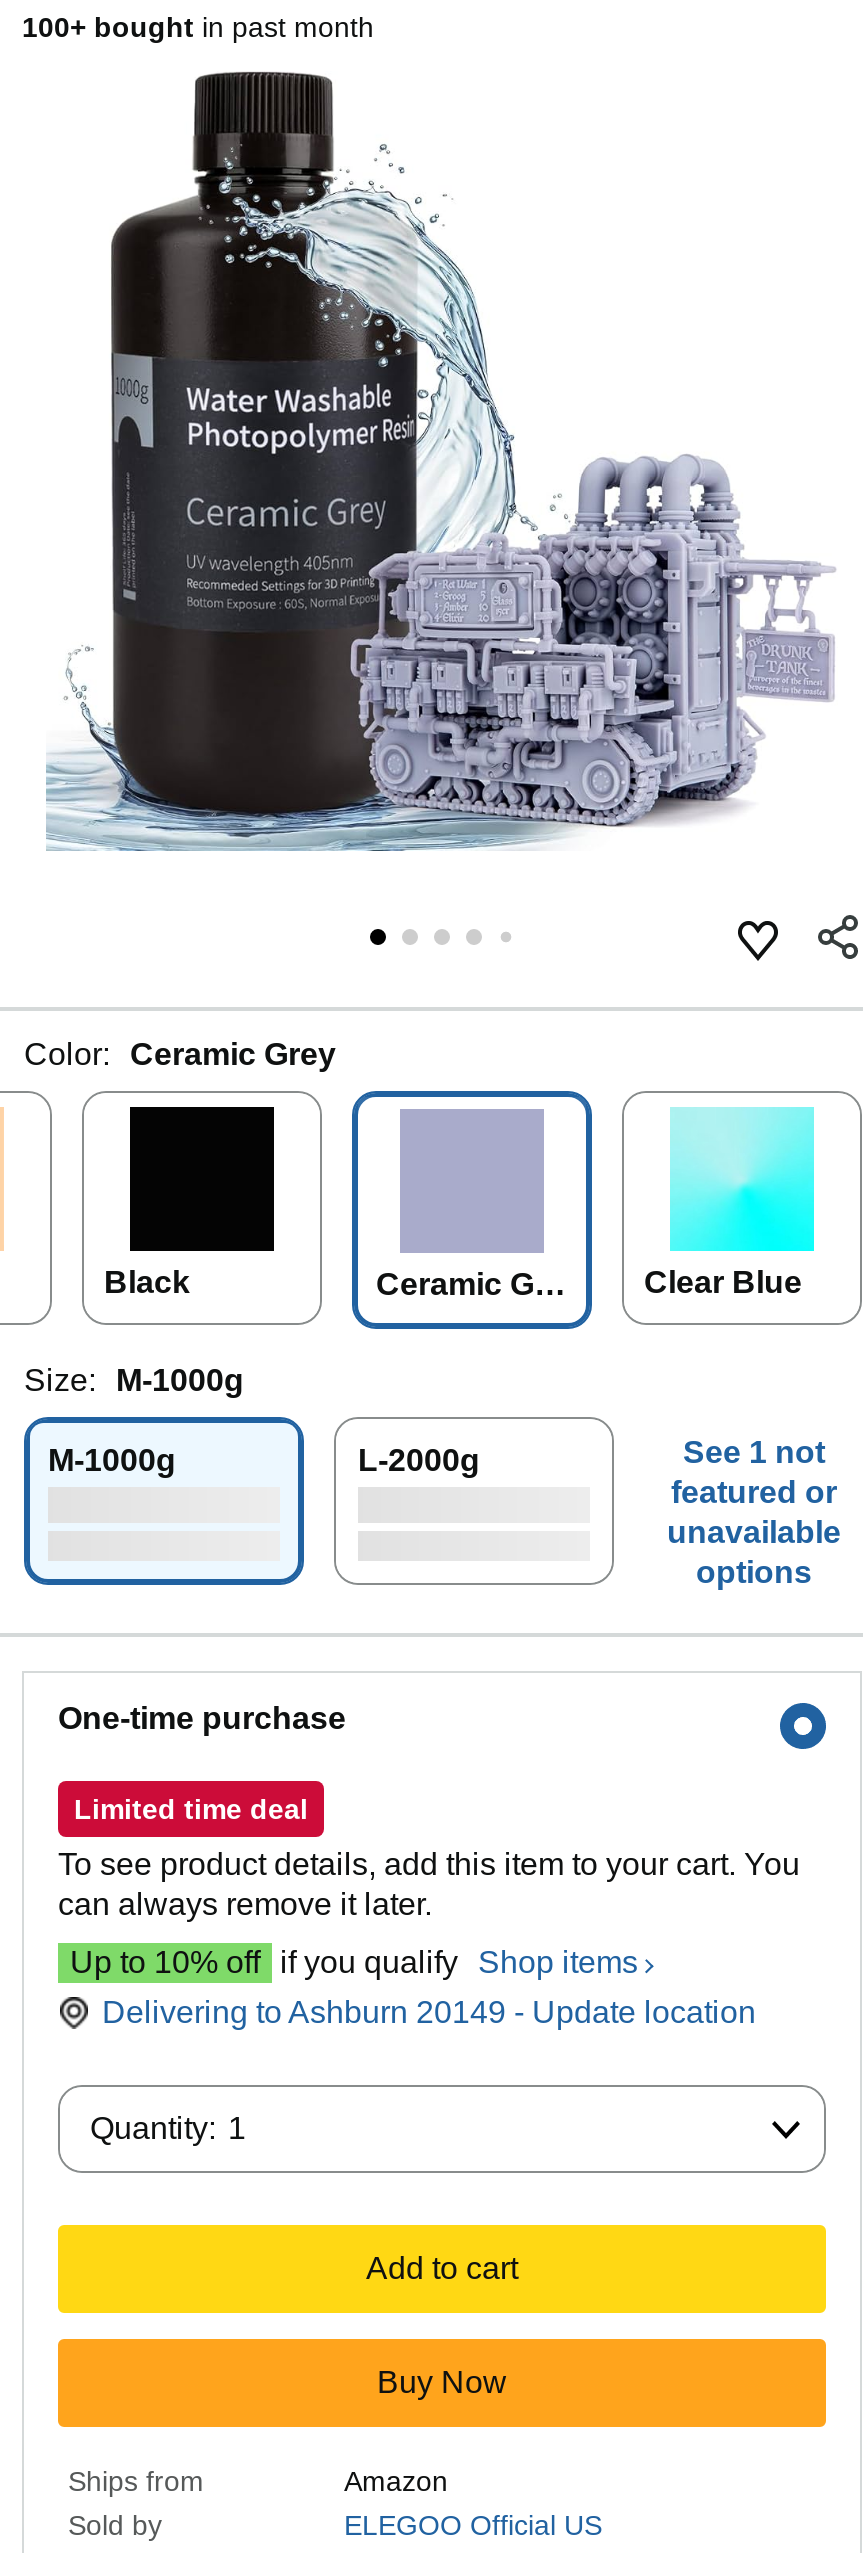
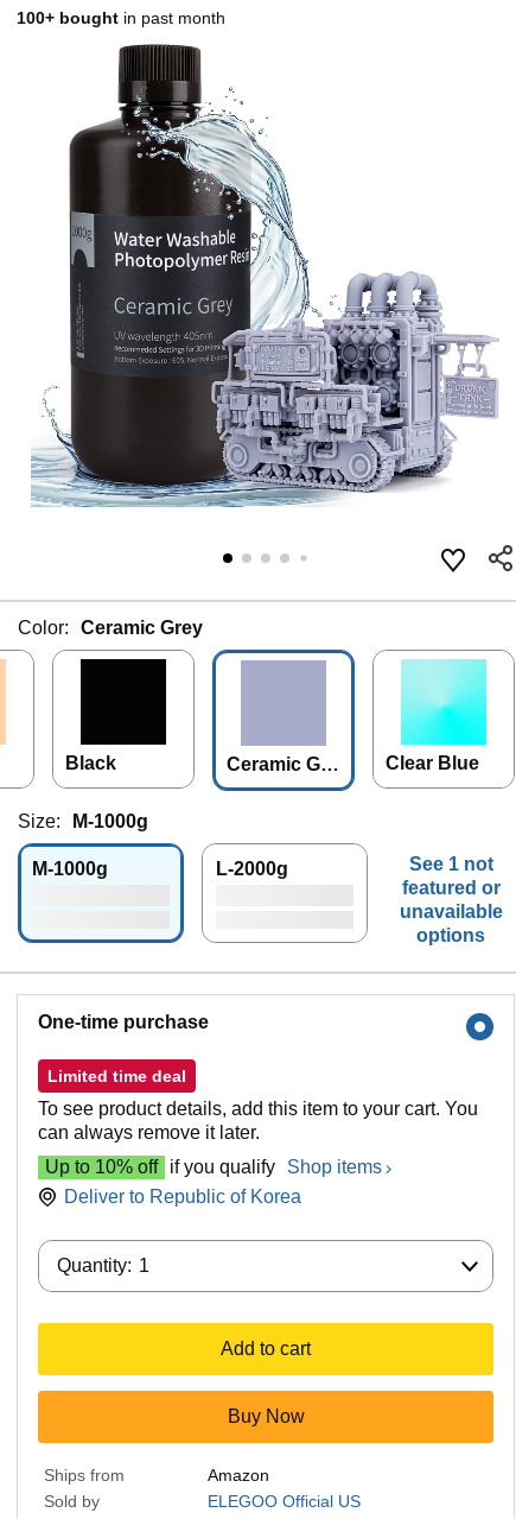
[102,1995,756,2029] Delivering to Ashburn 20149 - Update location -> [64,1187,301,1207] Deliver to Republic of Korea

